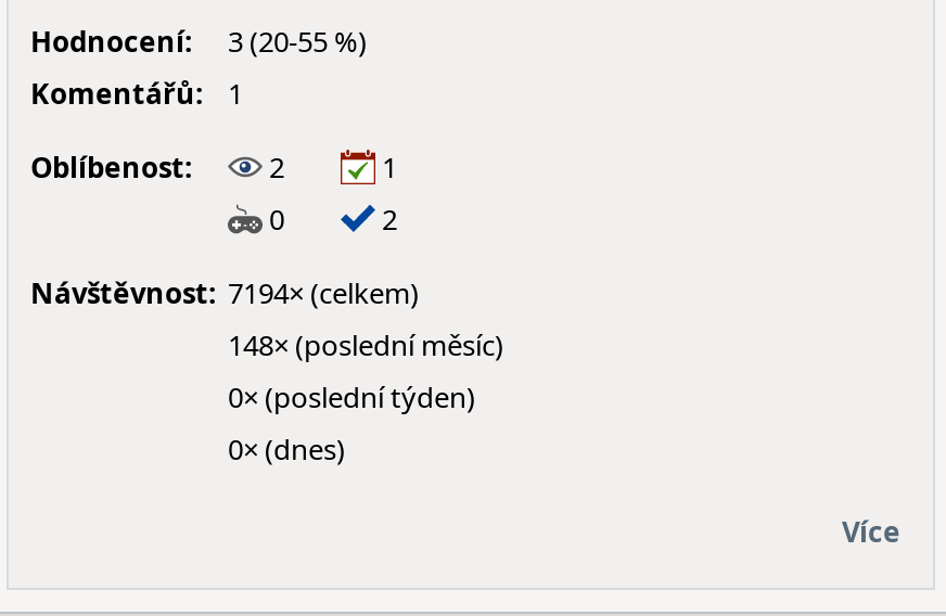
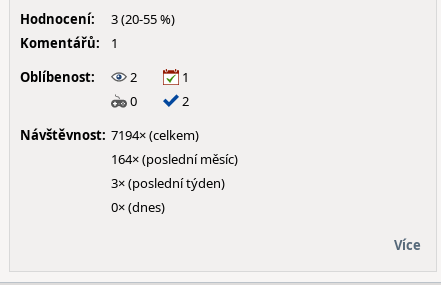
[228,325,503,364] 148× (poslední měsíc) -> [111,150,238,168] 164× (poslední měsíc)
[228,377,475,416] 0× (poslední týden) -> [111,174,225,192] 3× (poslední týden)

